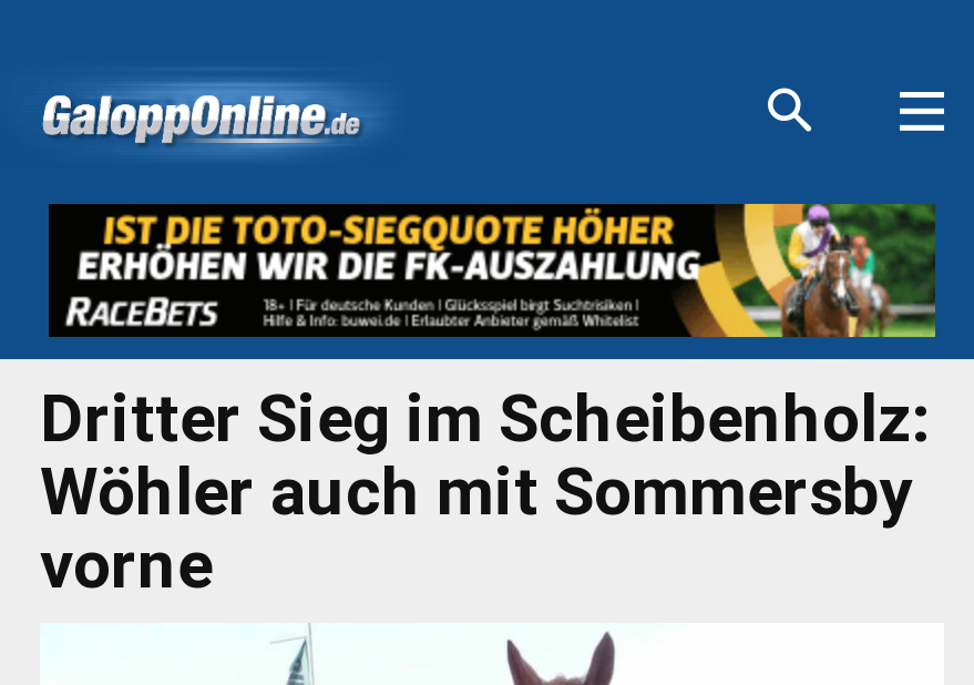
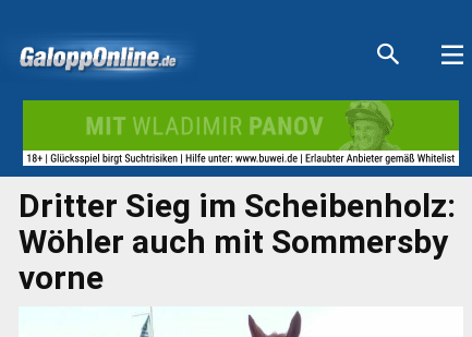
[47,202,937,339] [image] -> [22,99,460,167] [image]

